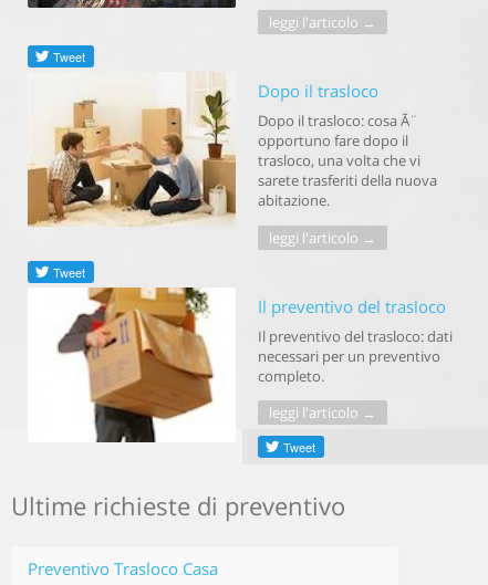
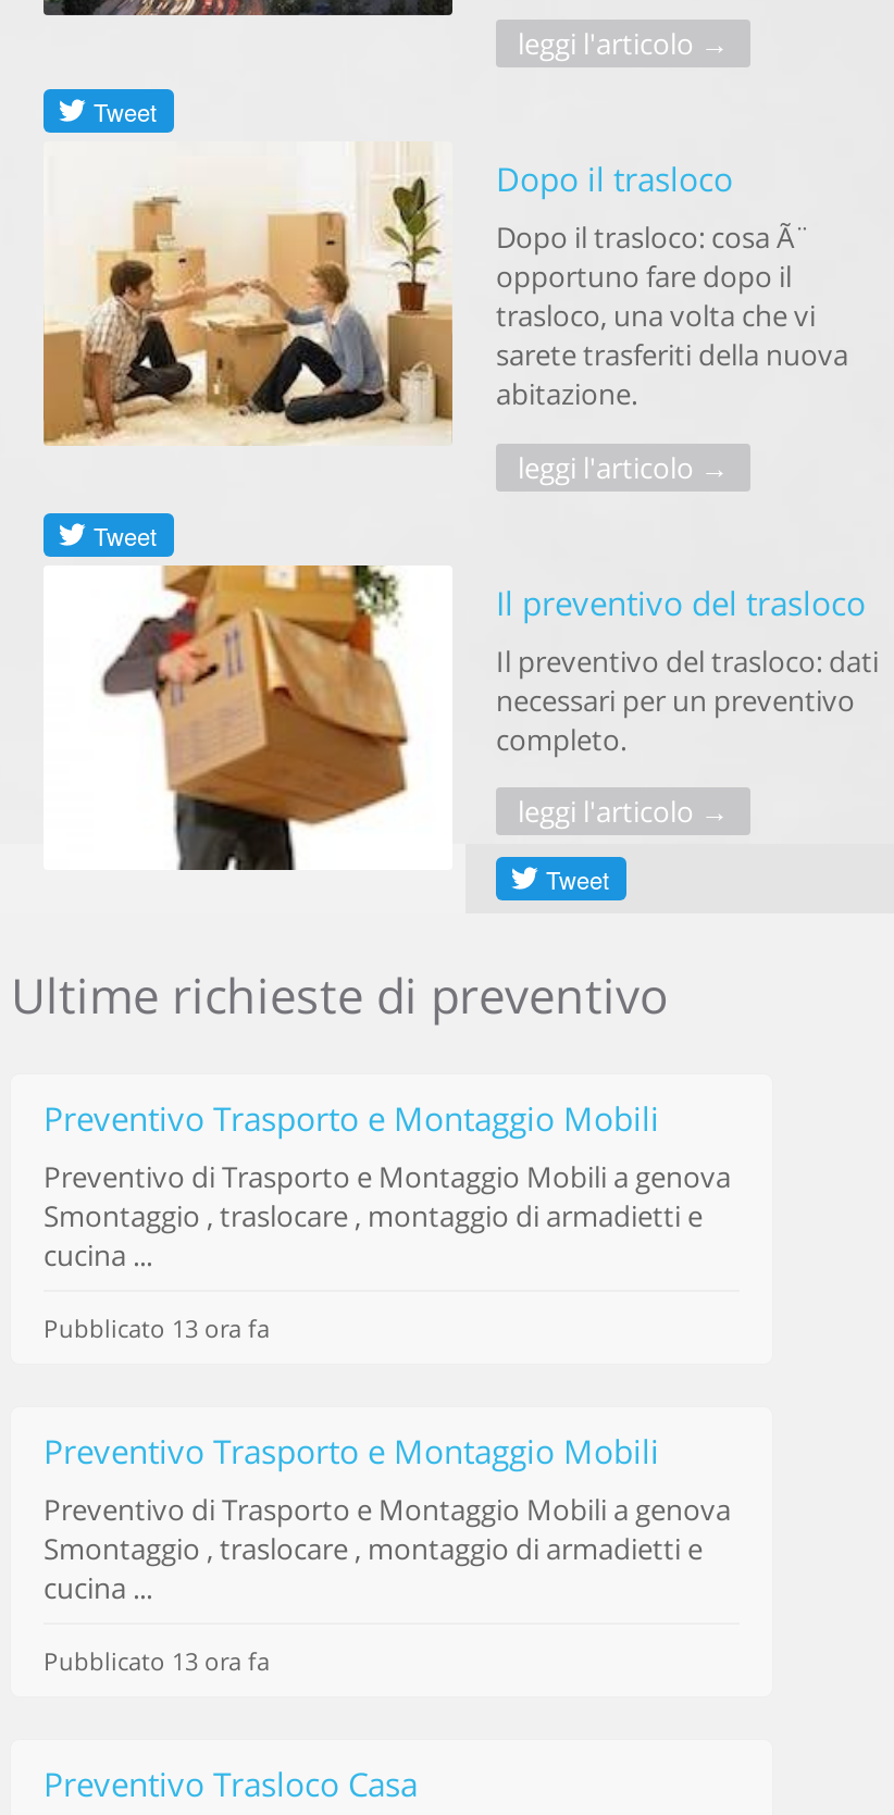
none -> [44,1096,731,1677] Preventivo Trasporto e Montaggio Mobili | Preventivo di Trasporto e Montaggio Mobili a genova | Smontaggio , traslocare , montaggio di armadietti e | cucina ... | Pubblicato 13 ora fa | Preventivo Trasporto e Montaggio Mobili | Preventivo di Trasporto e Montaggio Mobili a genova | Smontaggio , traslocare , montaggio di armadietti e | cucina ... | Pubblicato 13 ora fa

